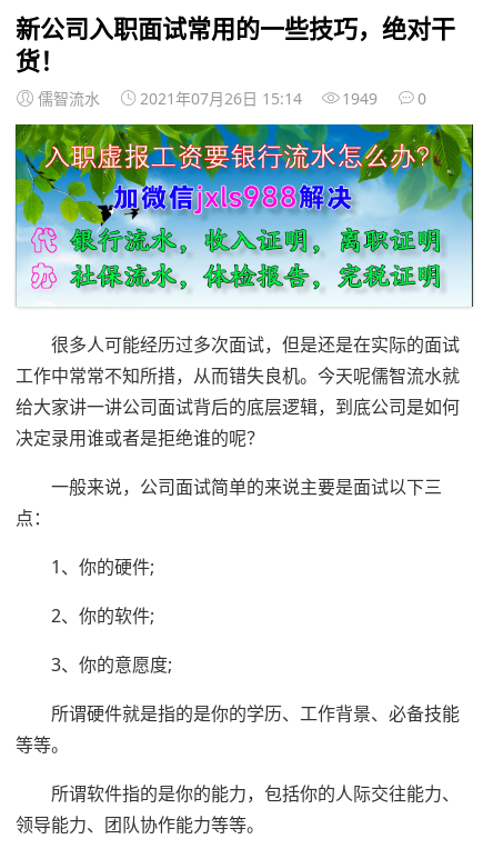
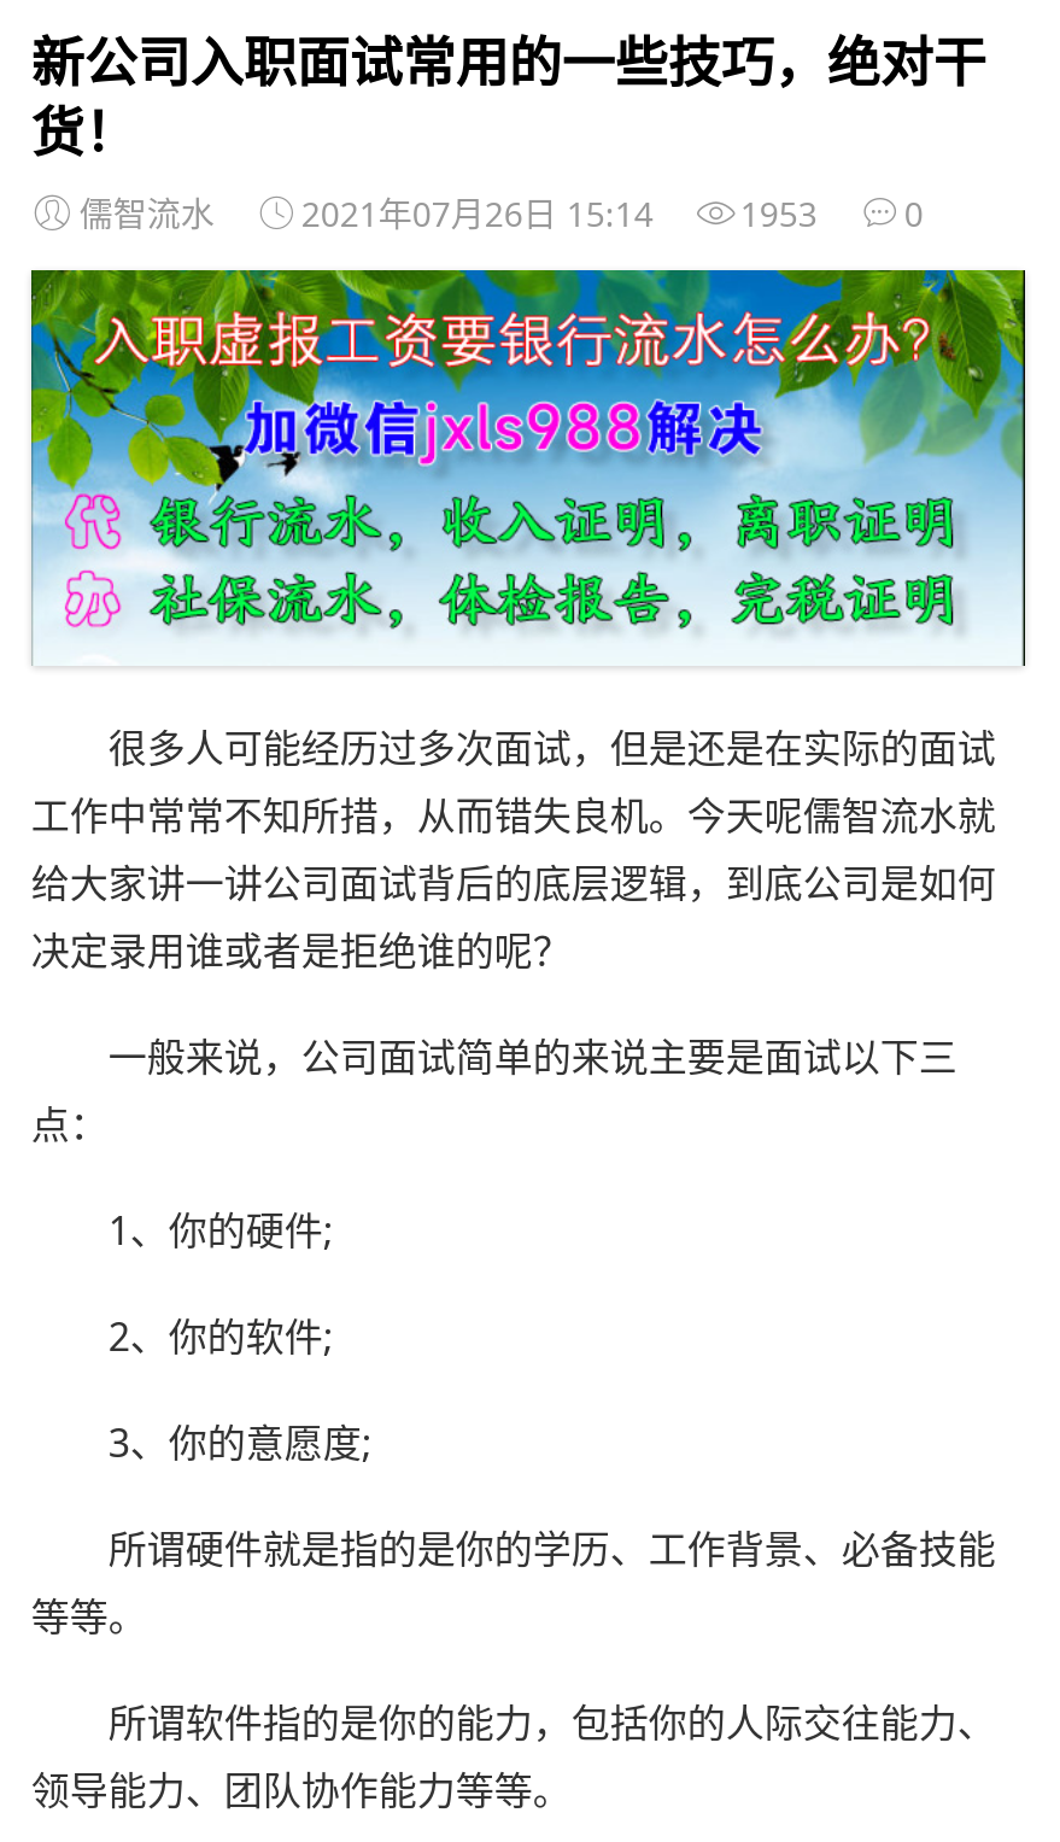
[38,88,426,109] 儒智流水 2021年07月26日 15:14 1949 0 -> [79,190,923,236] 儒智流水 2021年07月26日 15:14 1953 0

